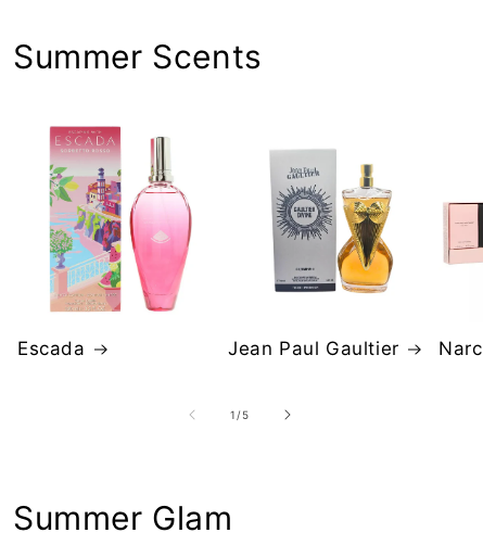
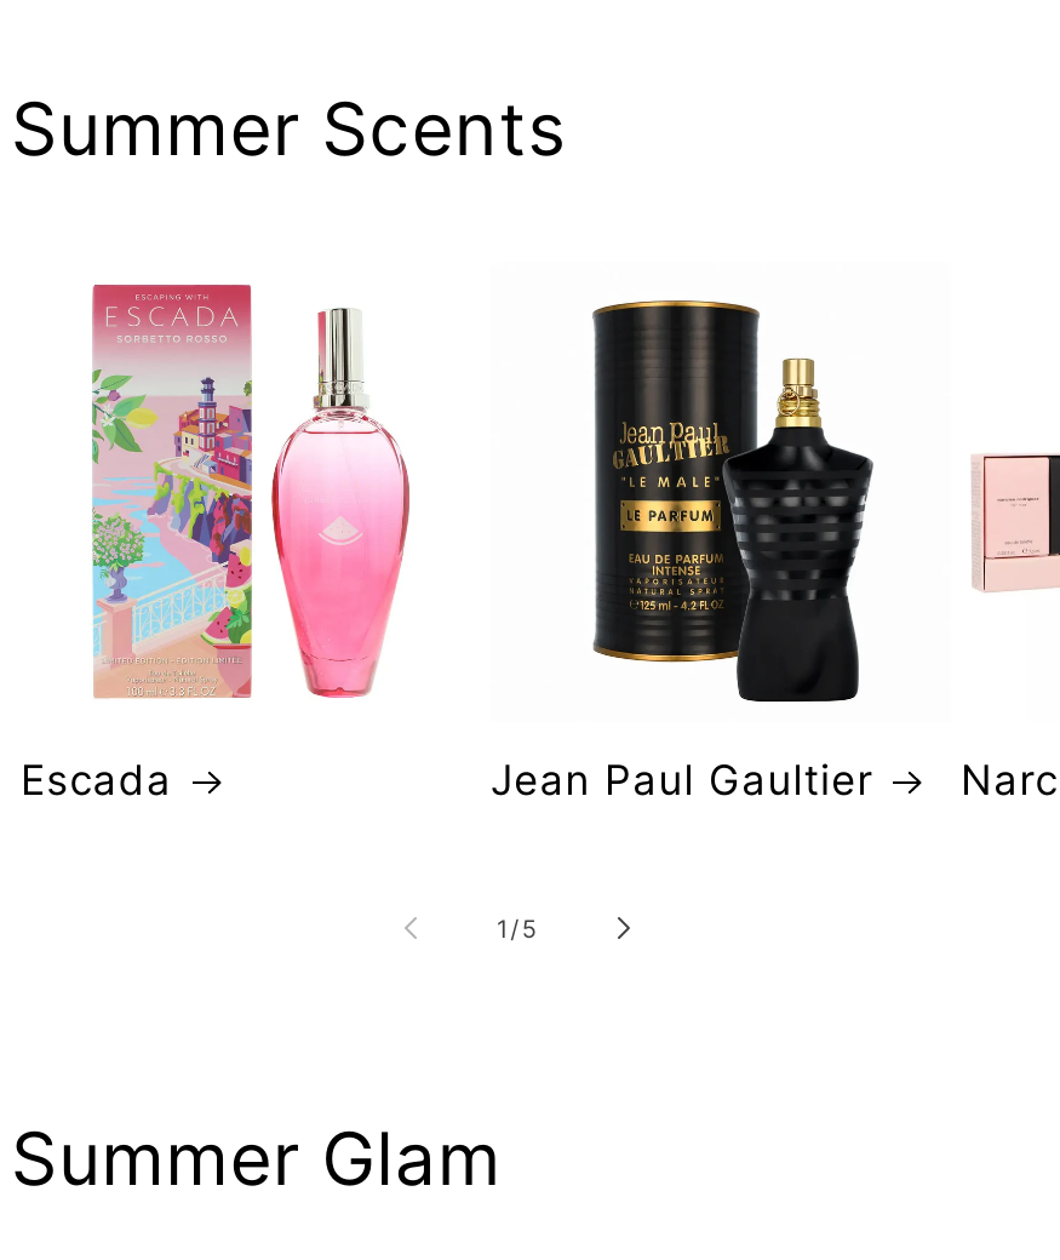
[269,134,399,314] [image] -> [588,298,876,705] [image]

